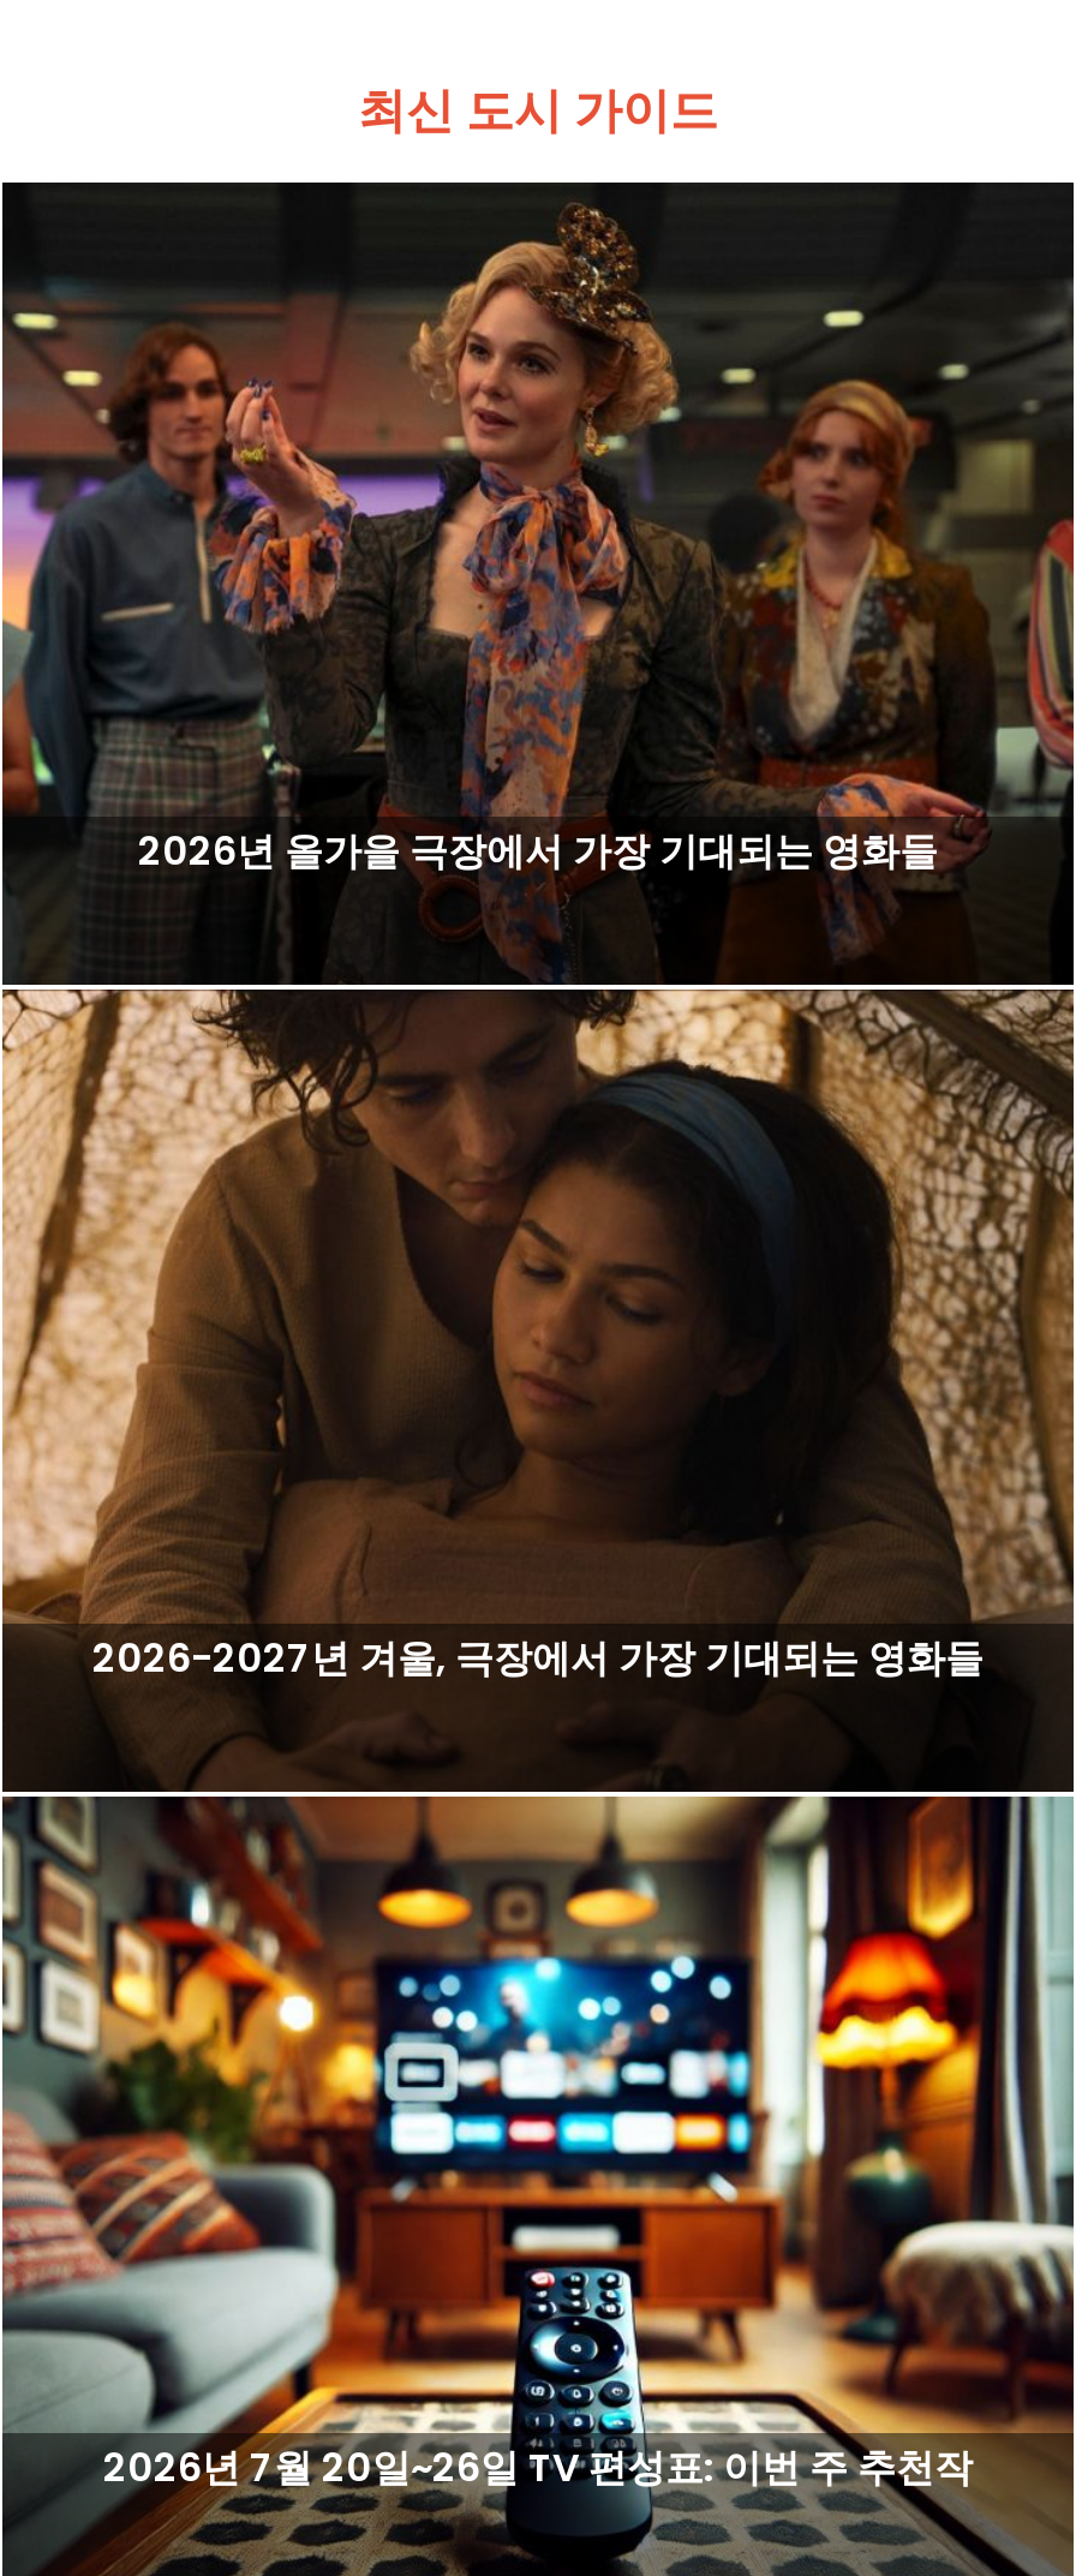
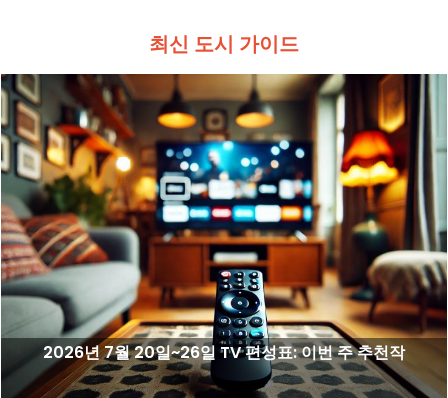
[7,180,1069,1797] [image] | 2026년 올가을 극장에서 가장 기대되는 영화들 -> none
[92,1632,984,1687] 2026-2027년 겨울, 극장에서 가장 기대되는 영화들 -> none

